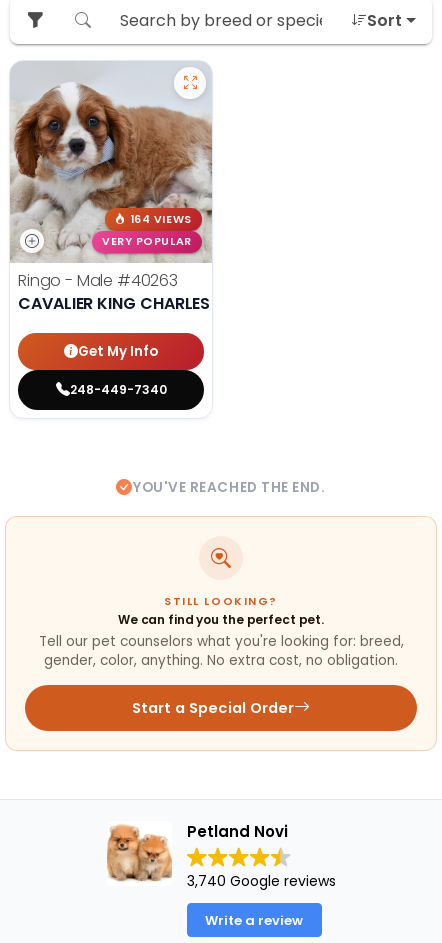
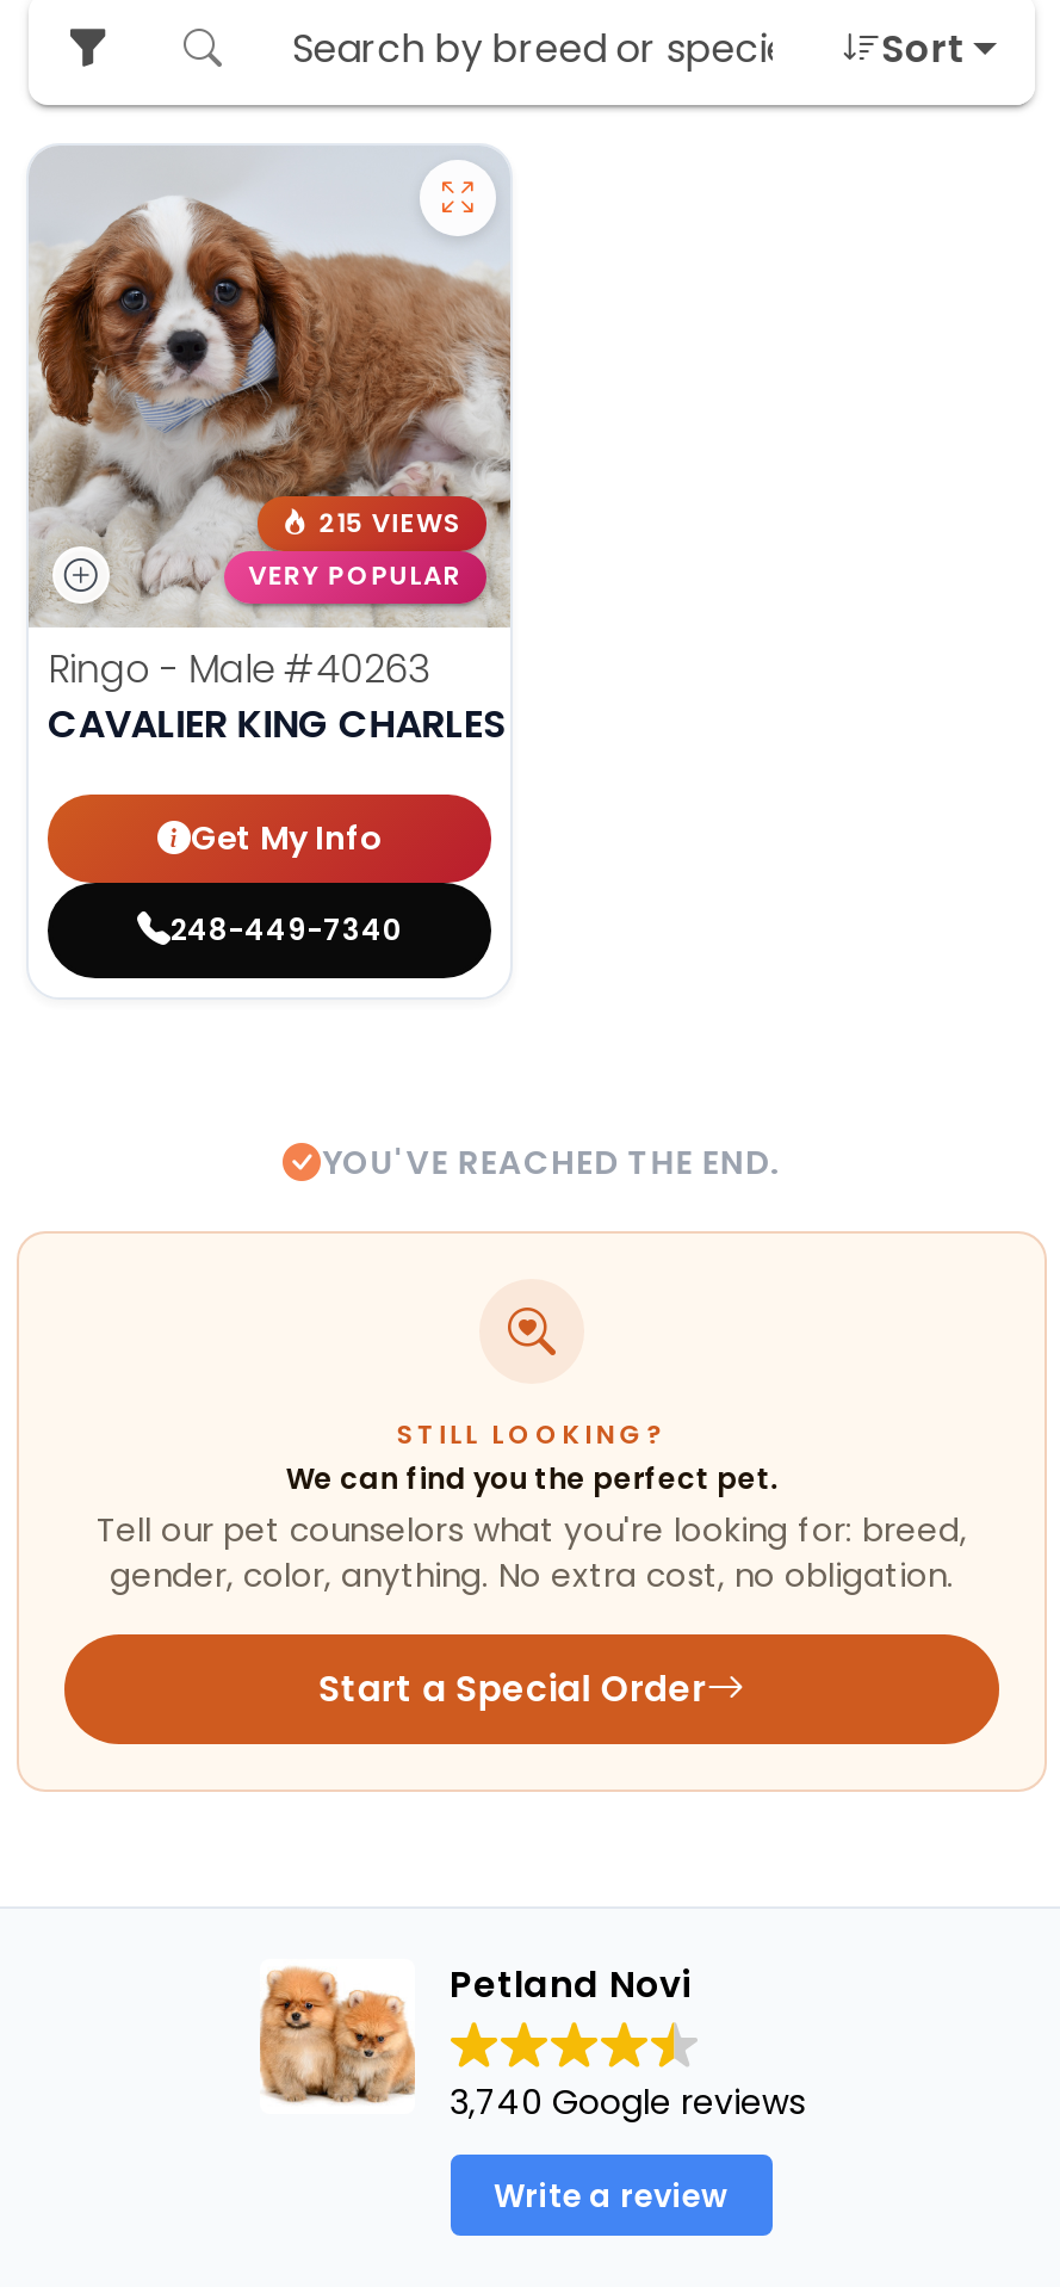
[131,212,192,227] 164 VIEWS -> [319,505,462,541] 215 VIEWS

